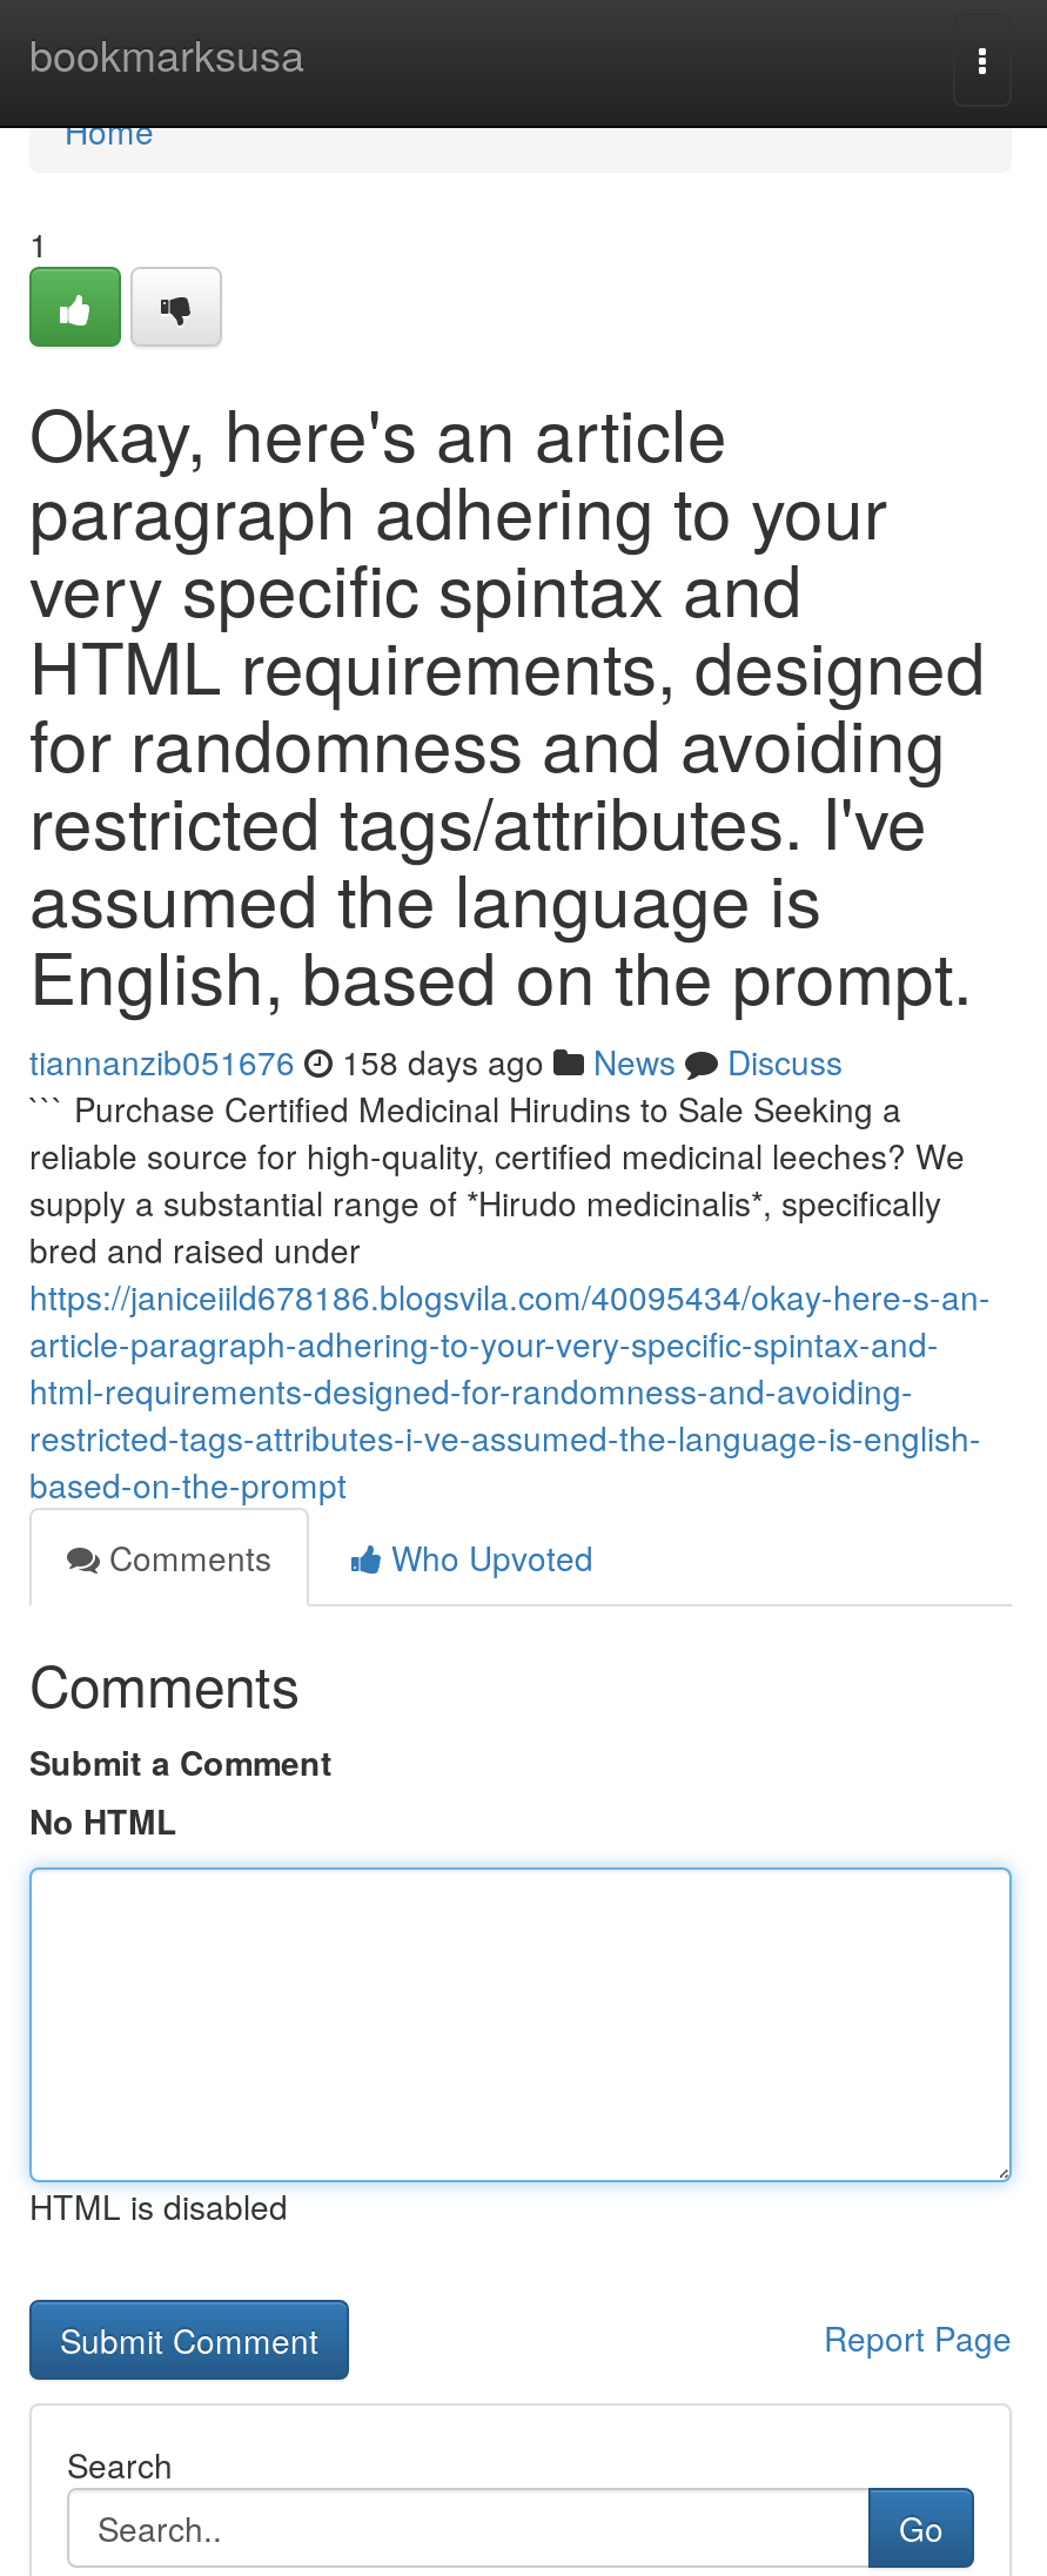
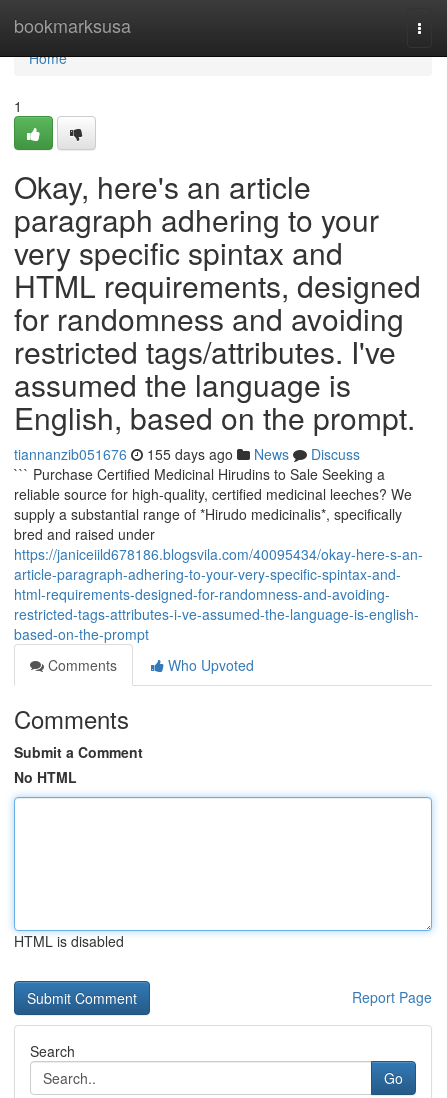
[29,1038,843,1085] tiannanzib051676 158 days ago News Discuss -> [14,444,360,464] tiannanzib051676 155 days ago News Discuss

